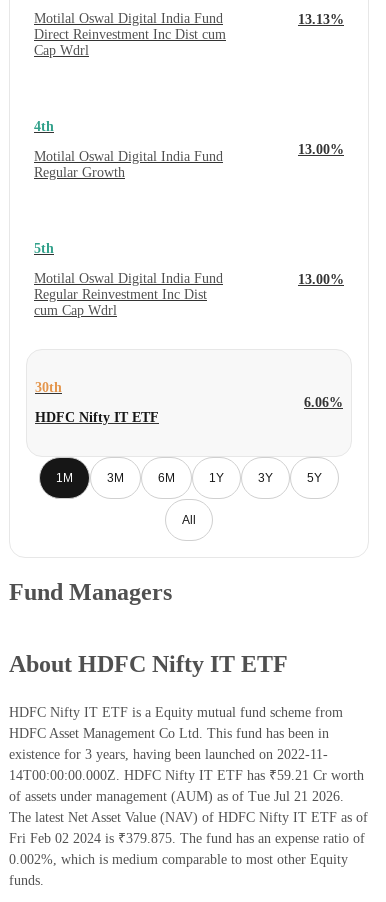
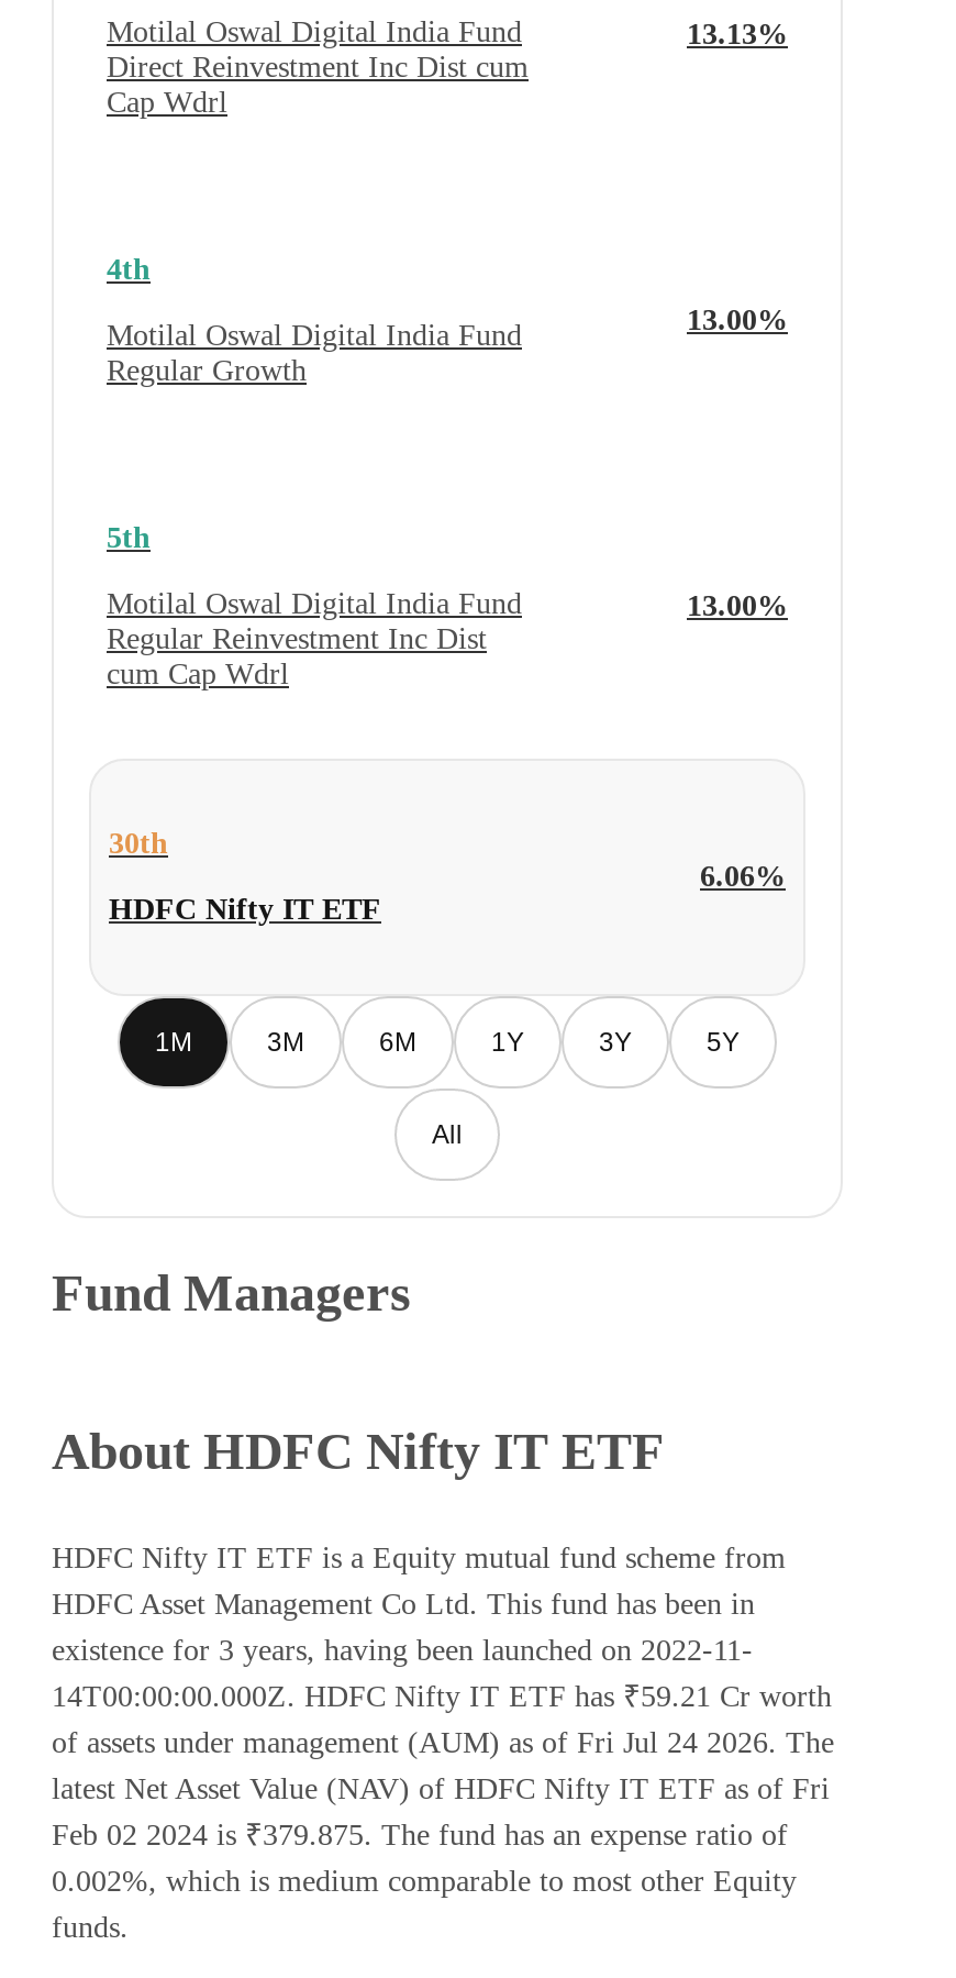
[9,789,368,846] of assets under management (AUM) as of Tue Jul 21 2026. | The latest Net Asset Value (NAV) of HDFC Nifty IT ETF as of | Fri Feb 02 2024 is ₹379.875. The fund has an expense ratio of -> [52,1726,834,1852] of assets under management (AUM) as of Fri Jul 24 2026. The | latest Net Asset Value (NAV) of HDFC Nifty IT ETF as of Fri | Feb 02 2024 is ₹379.875. The fund has an expense ratio of

